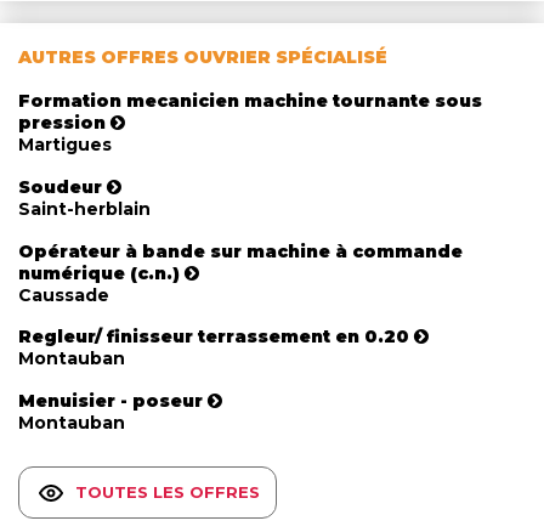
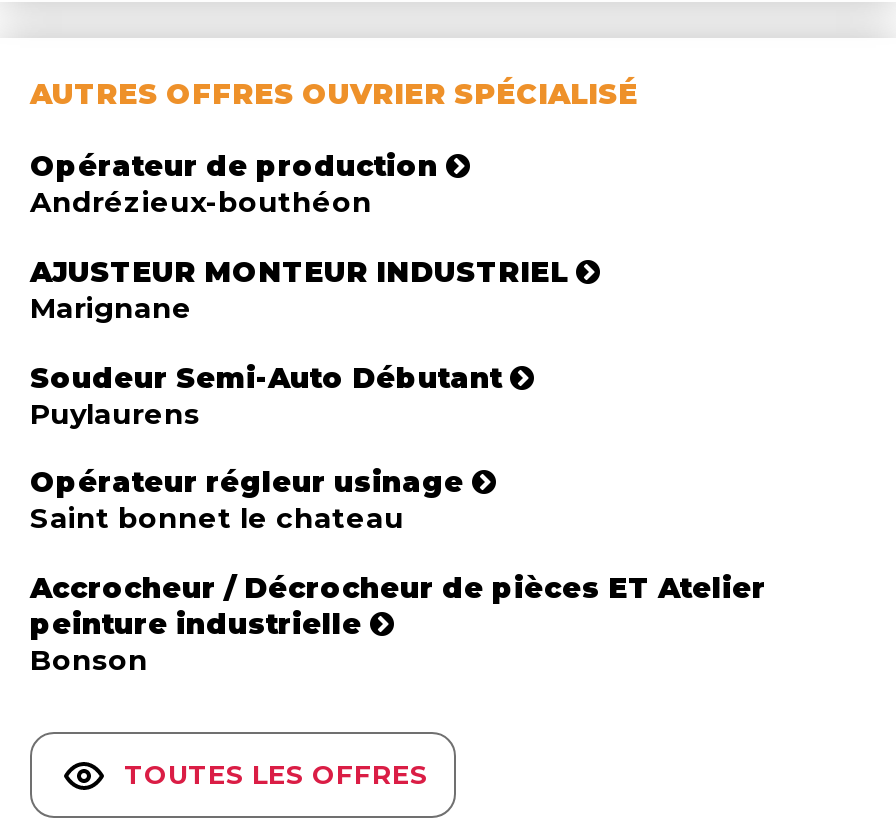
[18,90,482,155] Formation mecanicien machine tournante sous | pression | Martigues -> [30,148,438,220] Opérateur de production | Andrézieux-bouthéon
[18,176,151,219] Soudeur | Saint-herblain -> [30,253,568,325] AJUSTEUR MONTEUR INDUSTRIEL | Marignane
[18,240,463,305] Opérateur à bande sur machine à commande | numérique (c.n.) | Caussade -> [30,359,502,431] Soudeur Semi-Auto Débutant | Puylaurens
[18,326,409,370] Regleur/ finisseur terrassement en 0.20 | Montauban -> [30,465,464,537] Opérateur régleur usinage | Saint bonnet le chateau
[18,390,203,434] Menuisier - poseur | Montauban -> [30,570,766,678] Accrocheur / Décrocheur de pièces ET Atelier | peinture industrielle | Bonson

